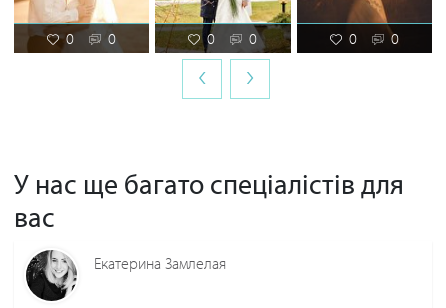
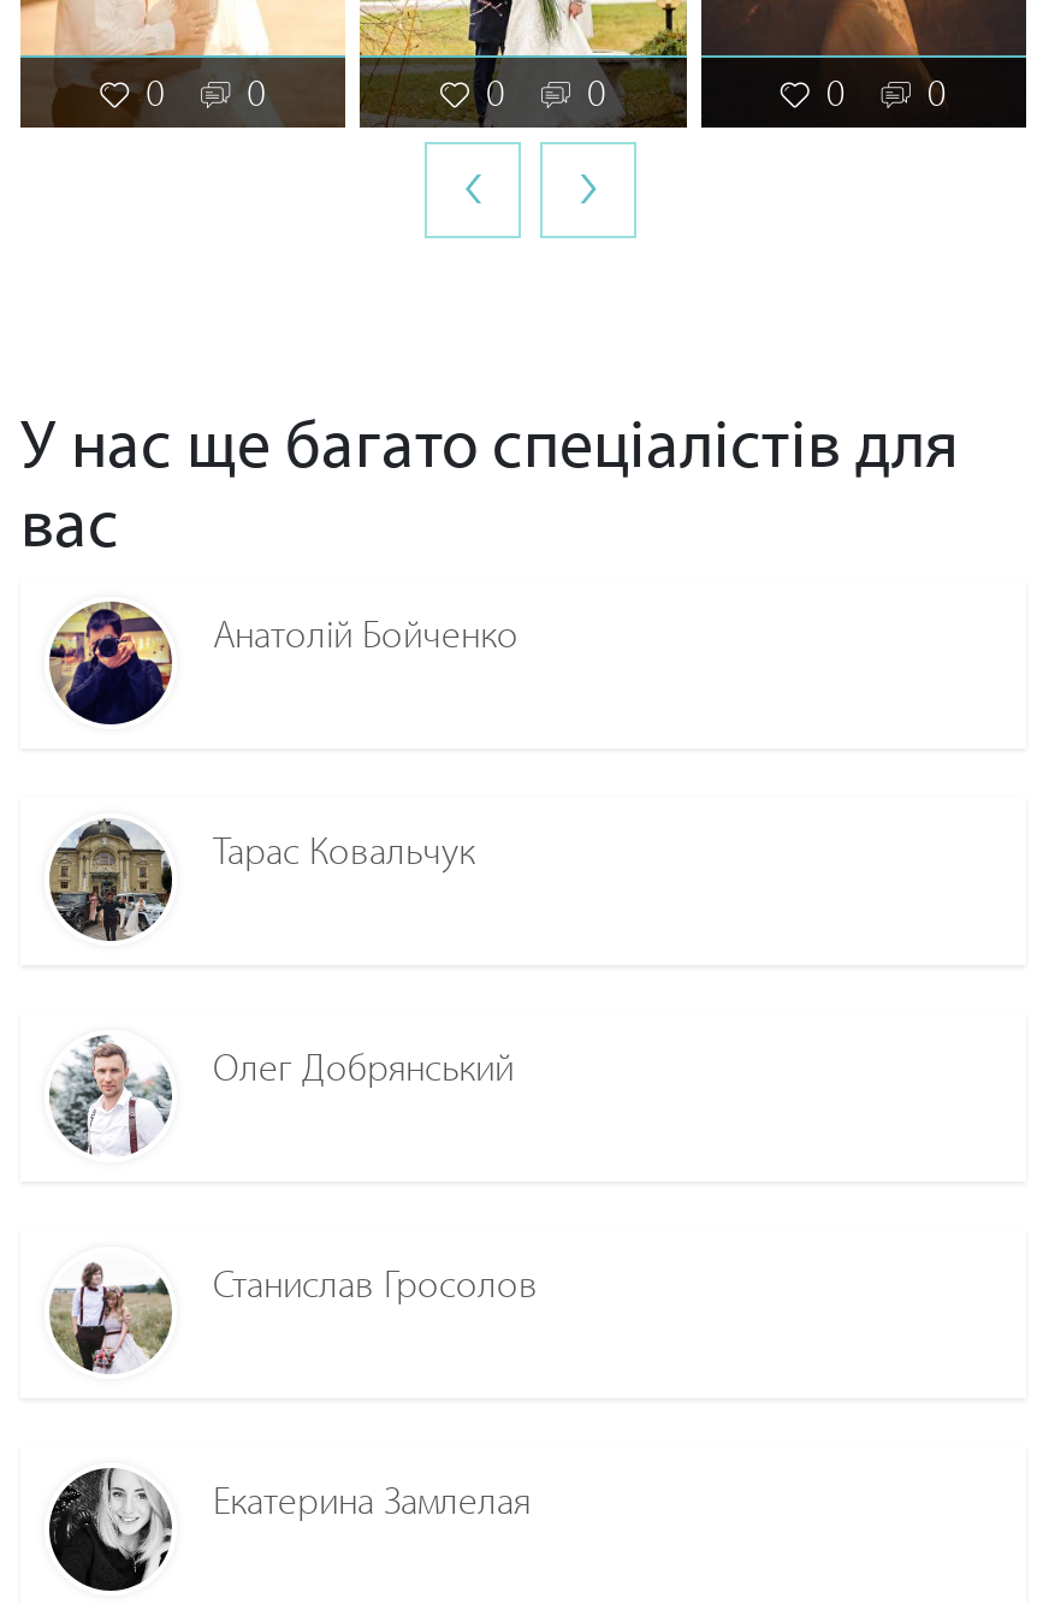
none -> [47,818,475,943] [image] | Тарас Ковальчук
none -> [47,1035,514,1155] [image] | Олег Добрянський
none -> [47,1258,538,1374] [image] | Станислав Гросолов
none -> [49,604,518,722] [image] | Анатолій Бойченко

